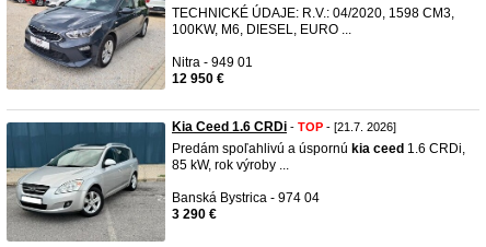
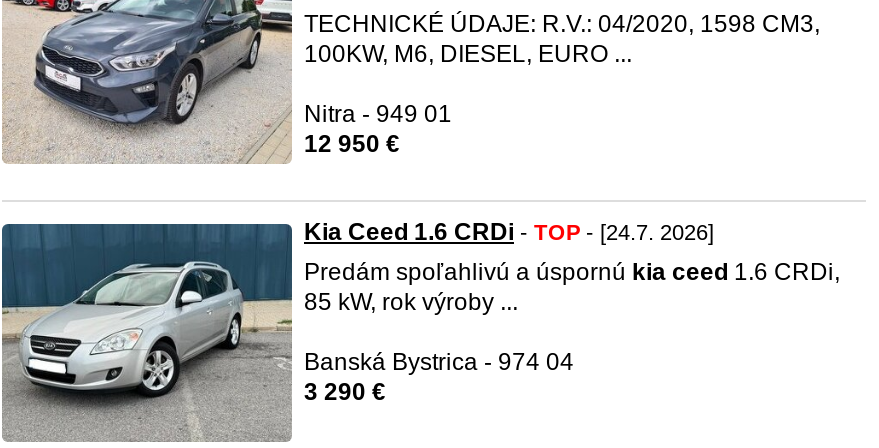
[172,119,396,134] Kia Ceed 1.6 CRDi - TOP - [21.7. 2026] -> [304,218,714,246] Kia Ceed 1.6 CRDi - TOP - [24.7. 2026]

